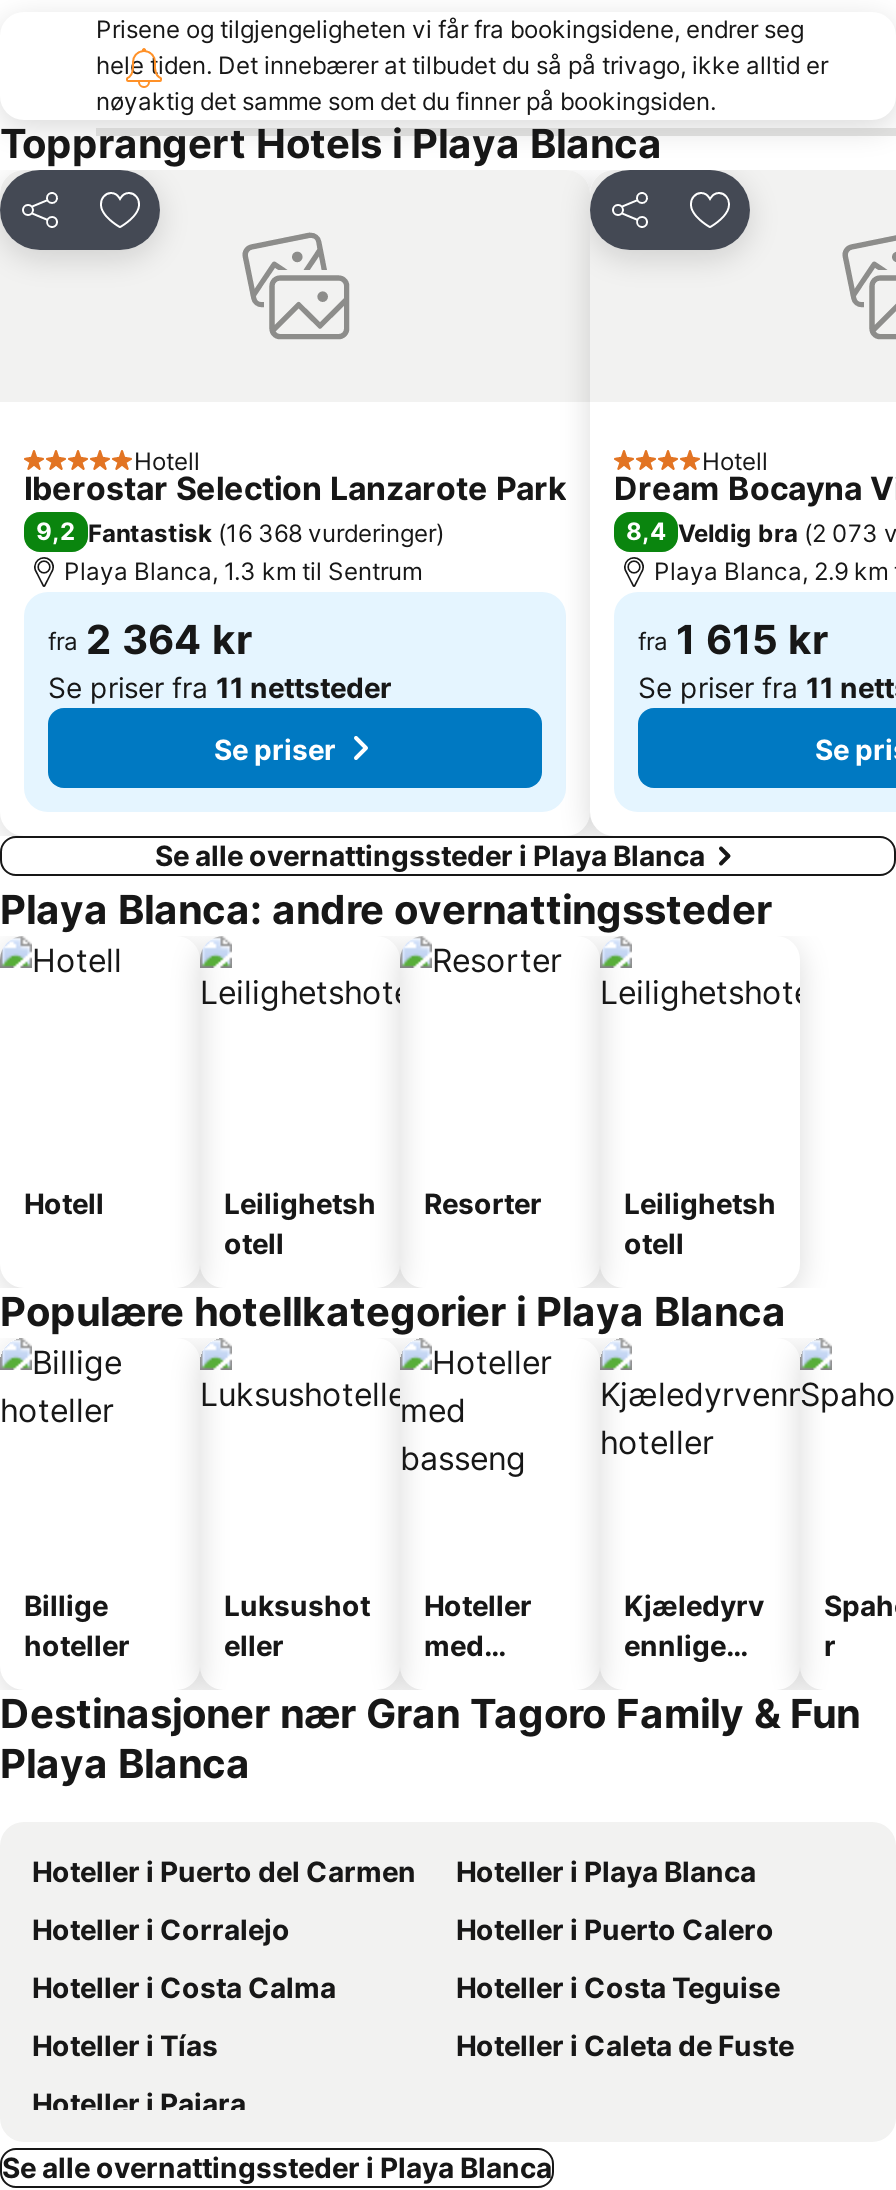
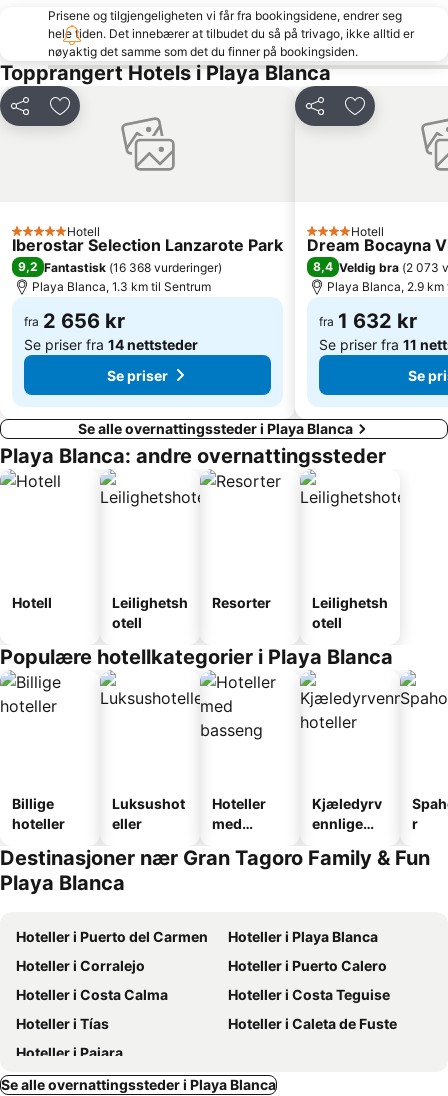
[48,616,252,664] fra 2 364 kr -> [24,309,125,333] fra 2 656 kr
[638,616,828,664] fra 1 615 kr -> [319,309,417,333] fra 1 632 kr
[48,670,392,704] Se priser fra 11 nettsteder -> [24,336,198,353] Se priser fra 14 nettsteder

